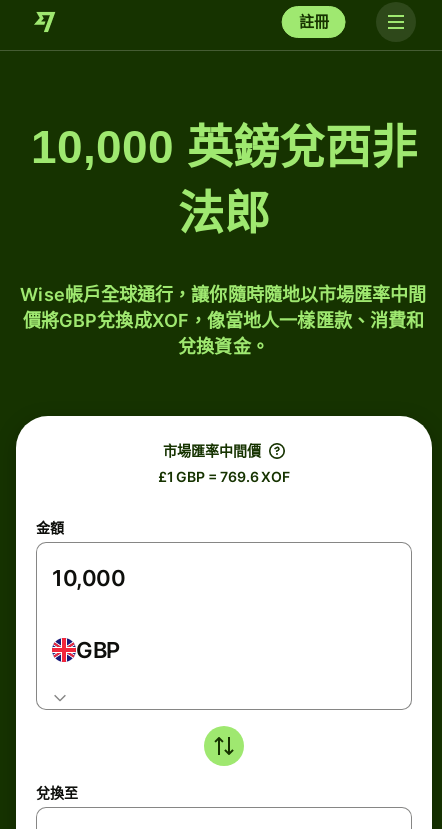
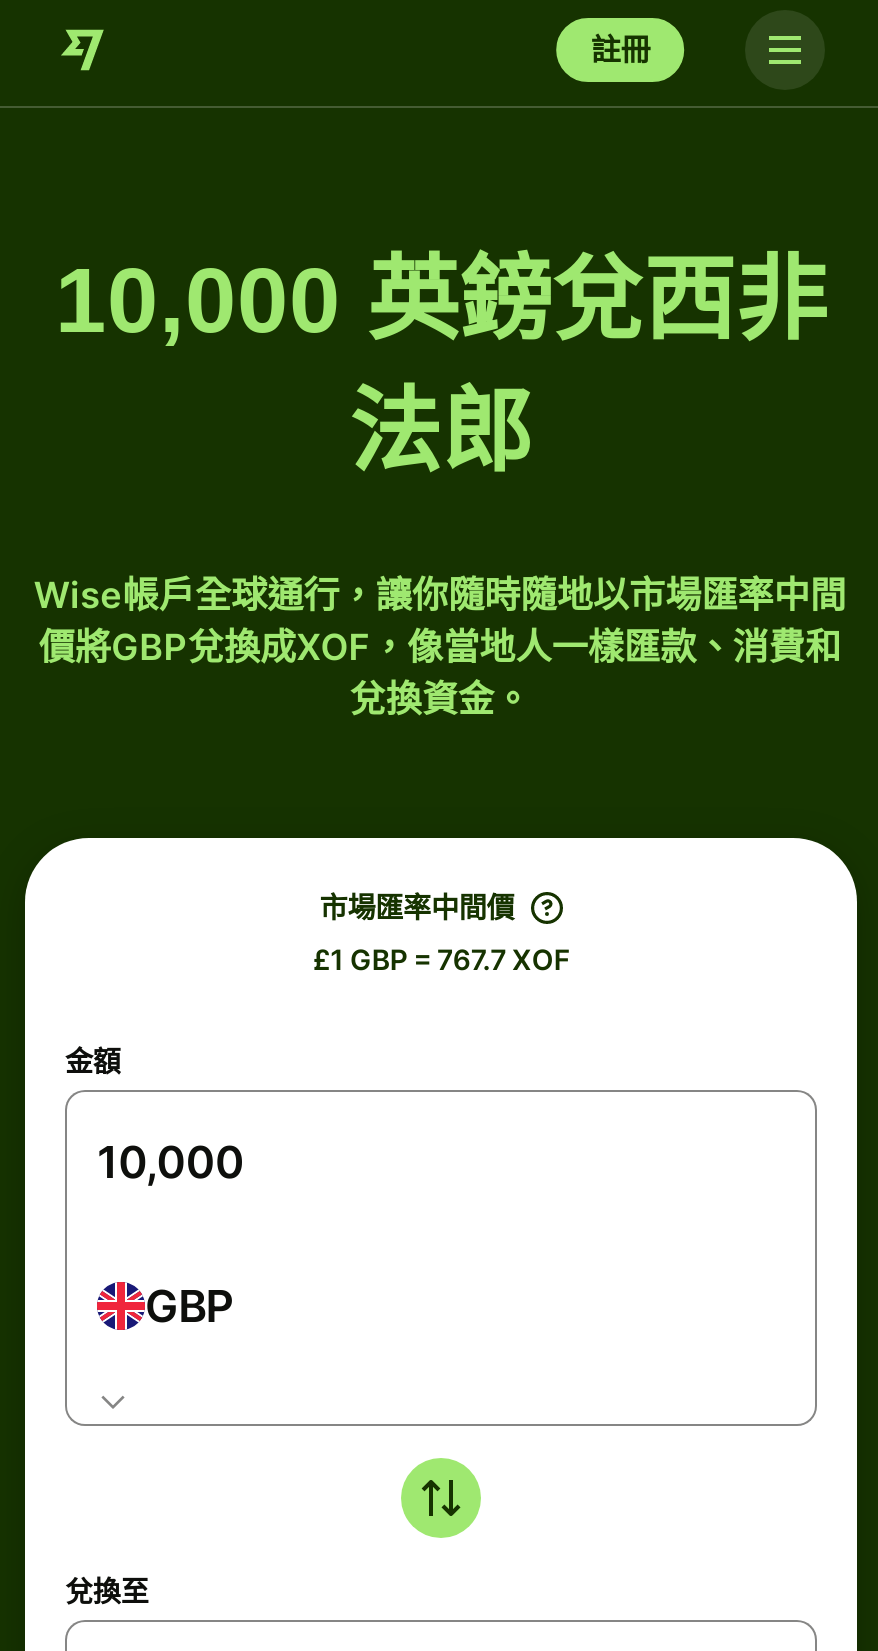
[158,468,290,485] £1 GBP = 769.6 XOF -> [313,942,569,976] £1 GBP = 767.7 XOF

